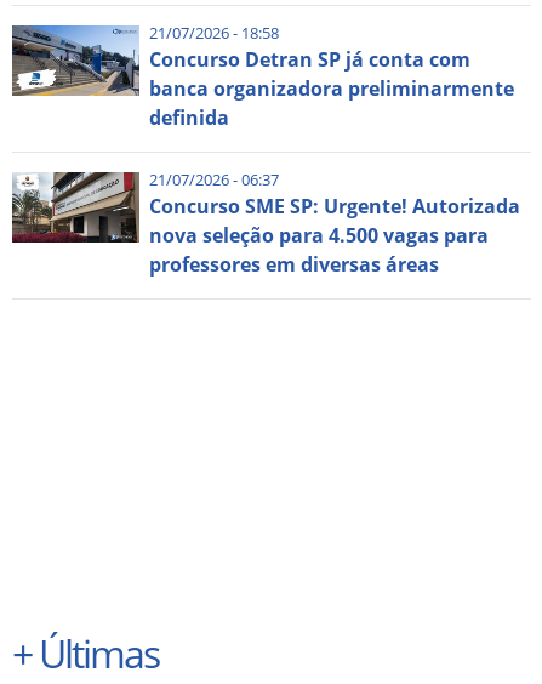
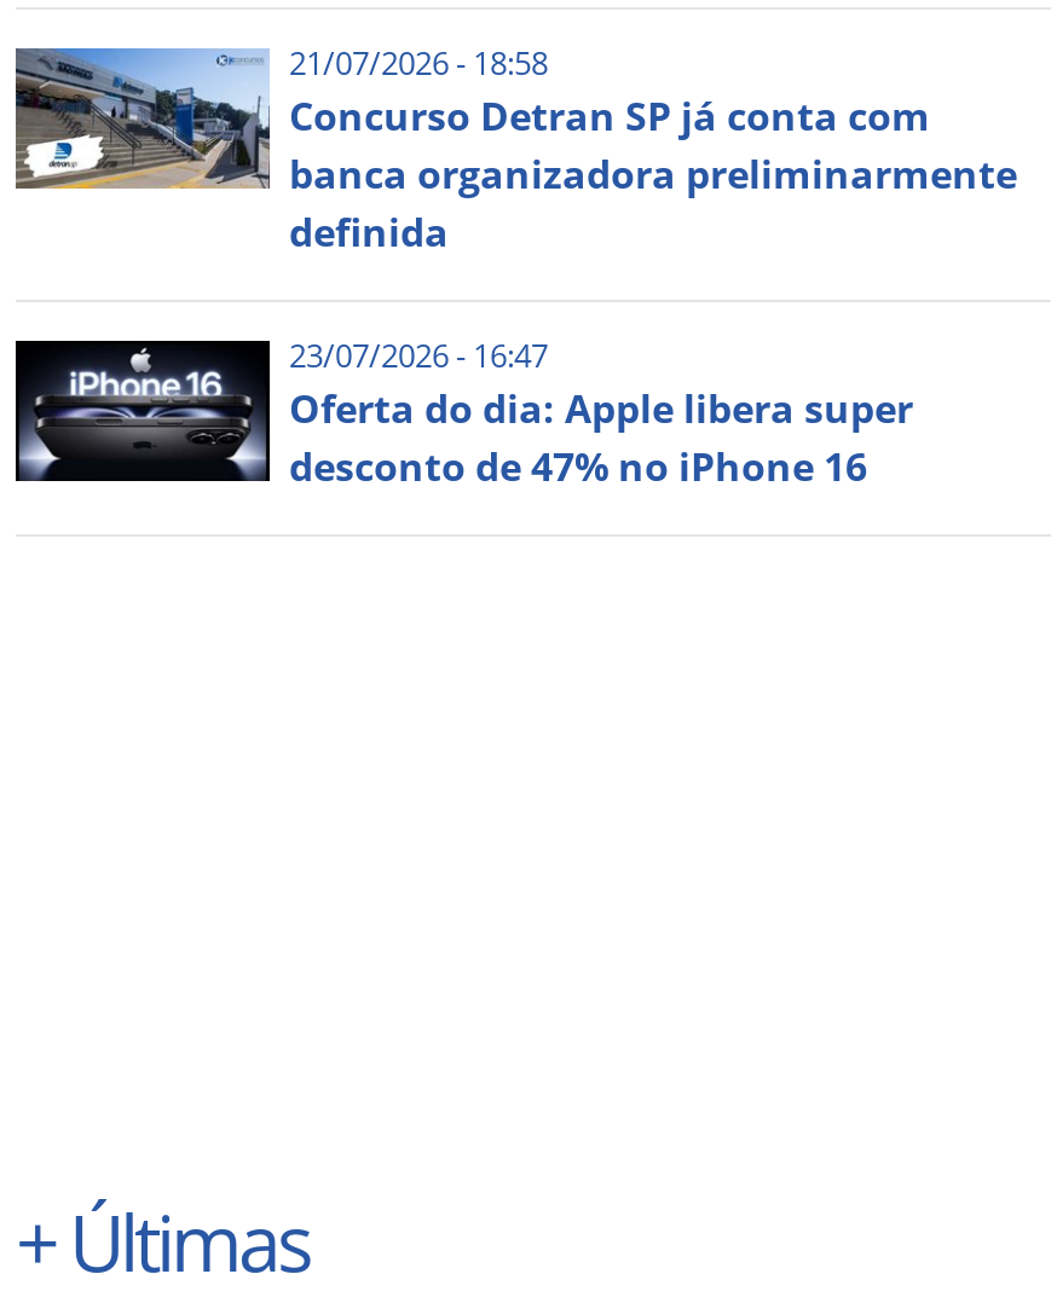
[11,168,520,277] [image] | 21/07/2026 - 06:37 | Concurso SME SP: Urgente! Autorizada | nova seleção para 4.500 vagas para | professores em diversas áreas -> [13,333,913,492] [image] | 23/07/2026 - 16:47 | Oferta do dia: Apple libera super | desconto de 47% no iPhone 16

